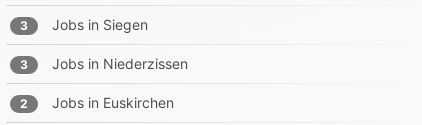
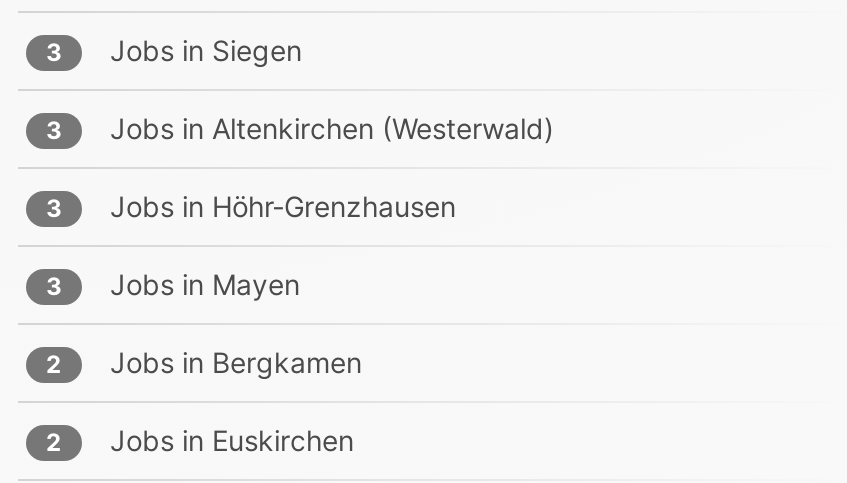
[52,55,188,72] Jobs in Niederzissen -> [46,111,554,379] Jobs in Altenkirchen (Westerwald) | 3 | Jobs in Höhr-Grenzhausen | 3 | Jobs in Mayen | 2 | Jobs in Bergkamen

